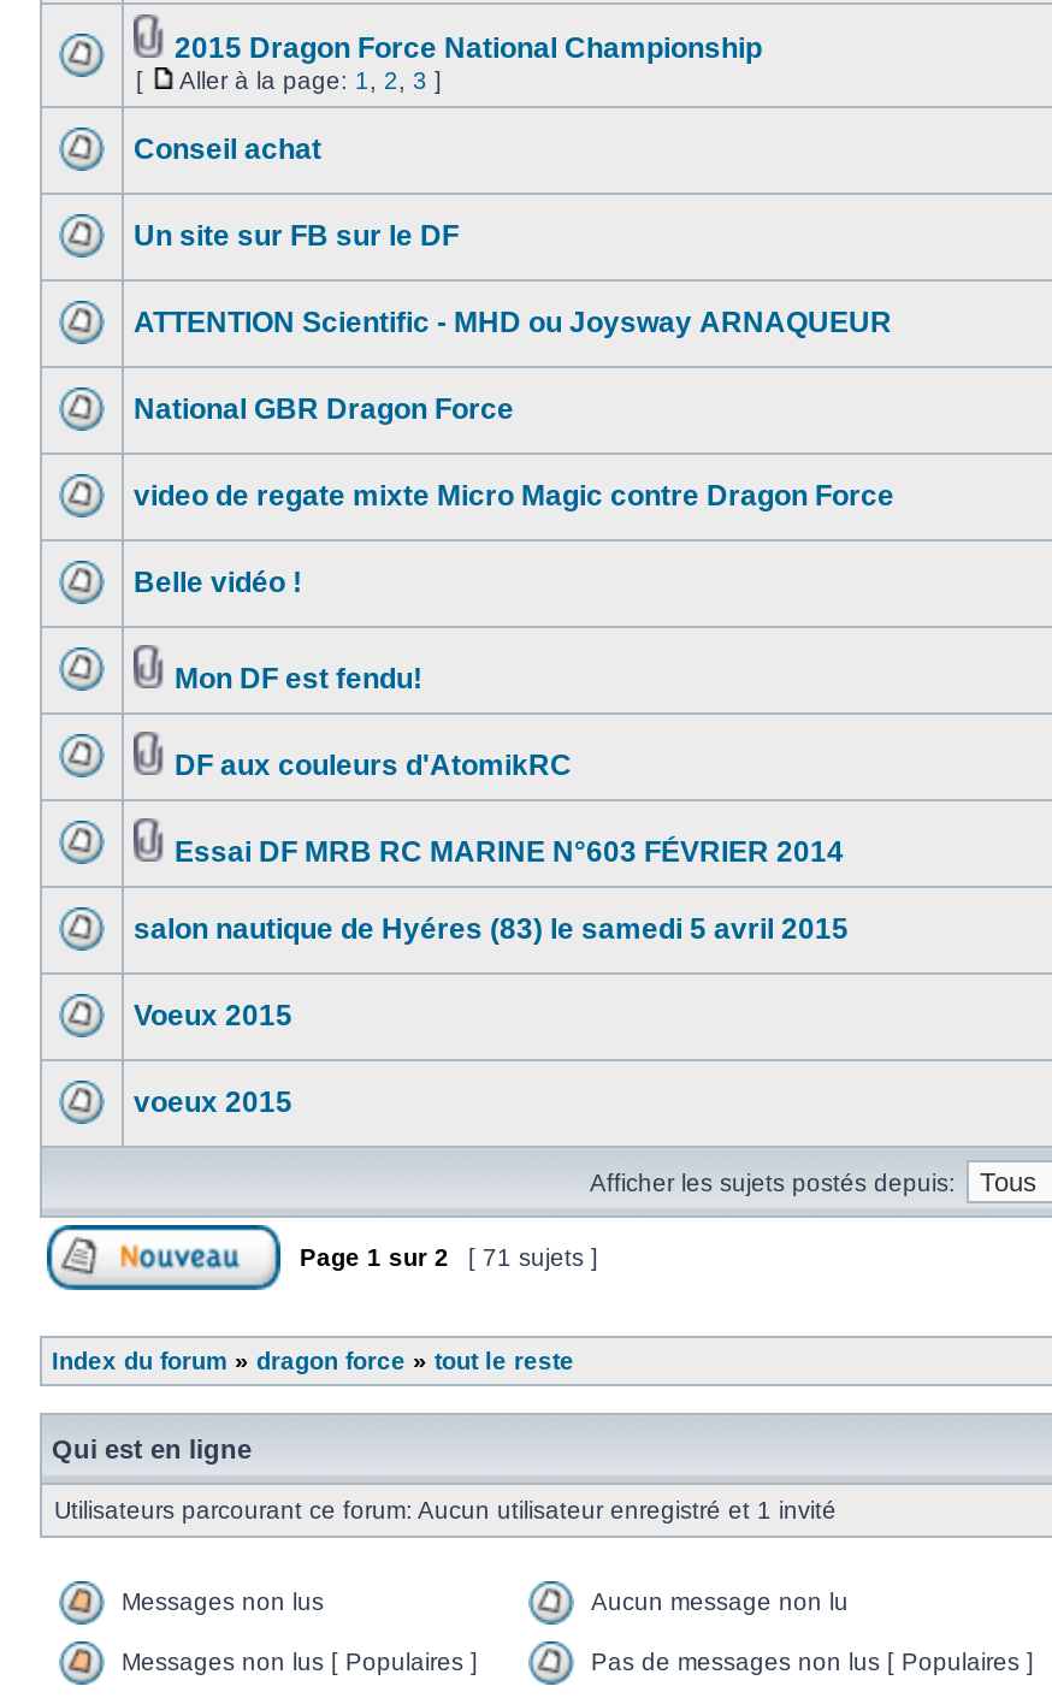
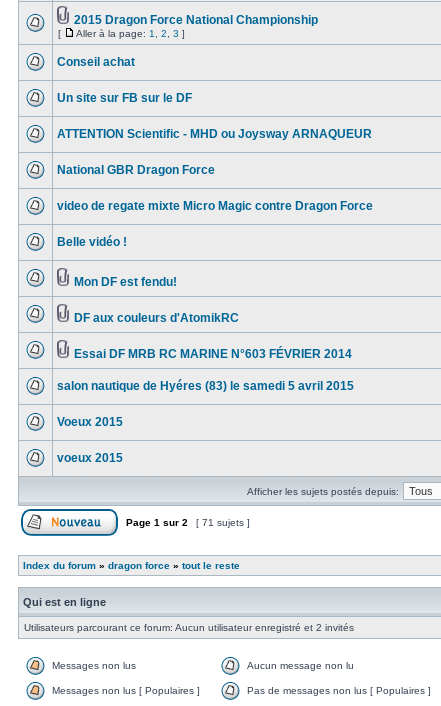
[54,1497,837,1524] Utilisateurs parcourant ce forum: Aucun utilisateur enregistré et 1 invité -> [24,622,354,633] Utilisateurs parcourant ce forum: Aucun utilisateur enregistré et 2 invités

